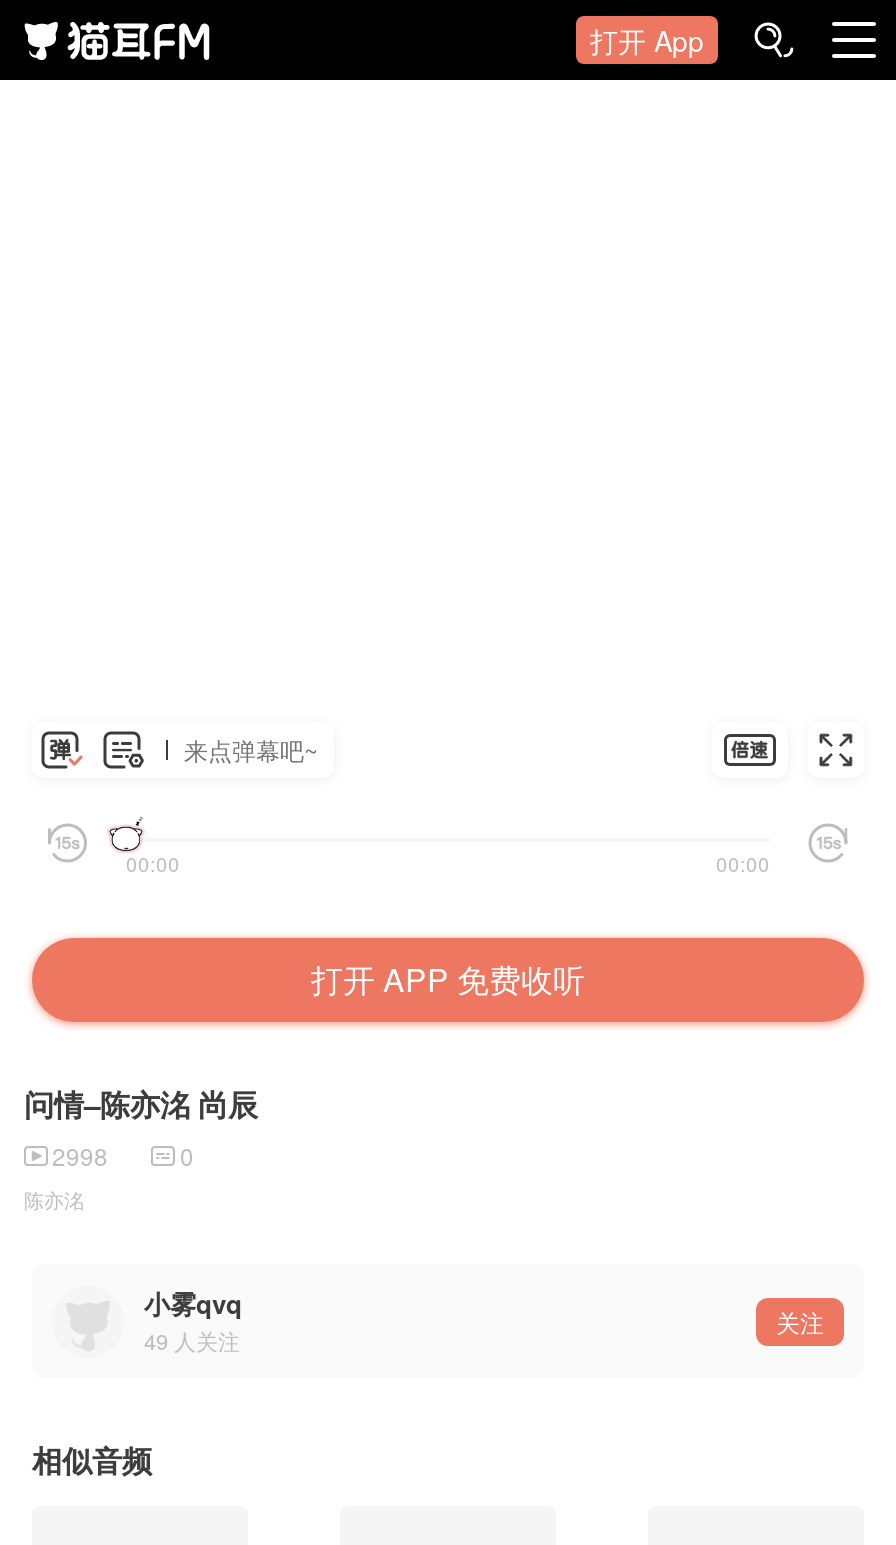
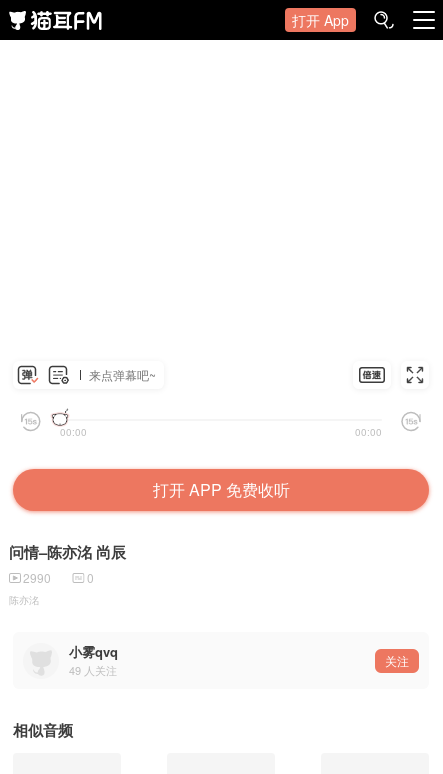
[52,1138,108,1172] 2998 -> [23,569,51,586] 2990

